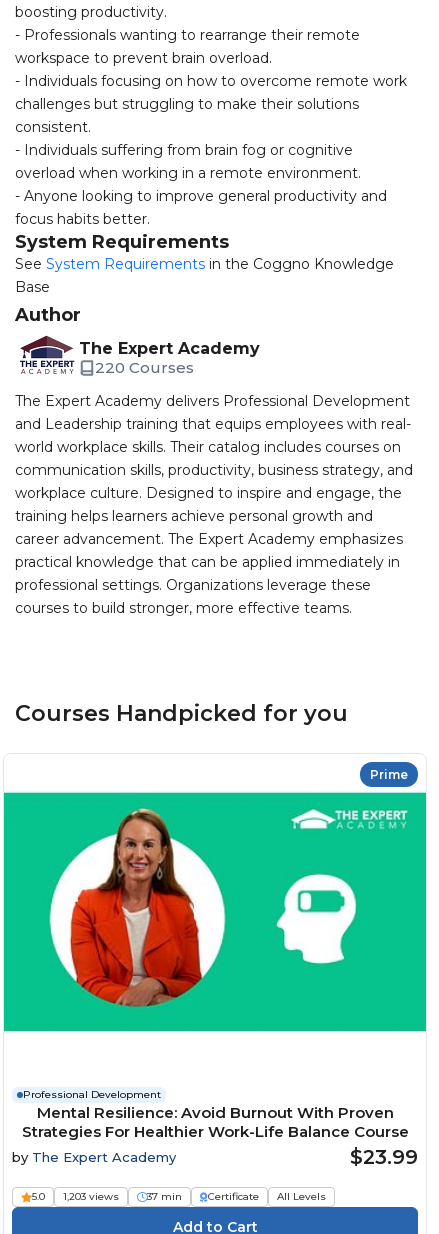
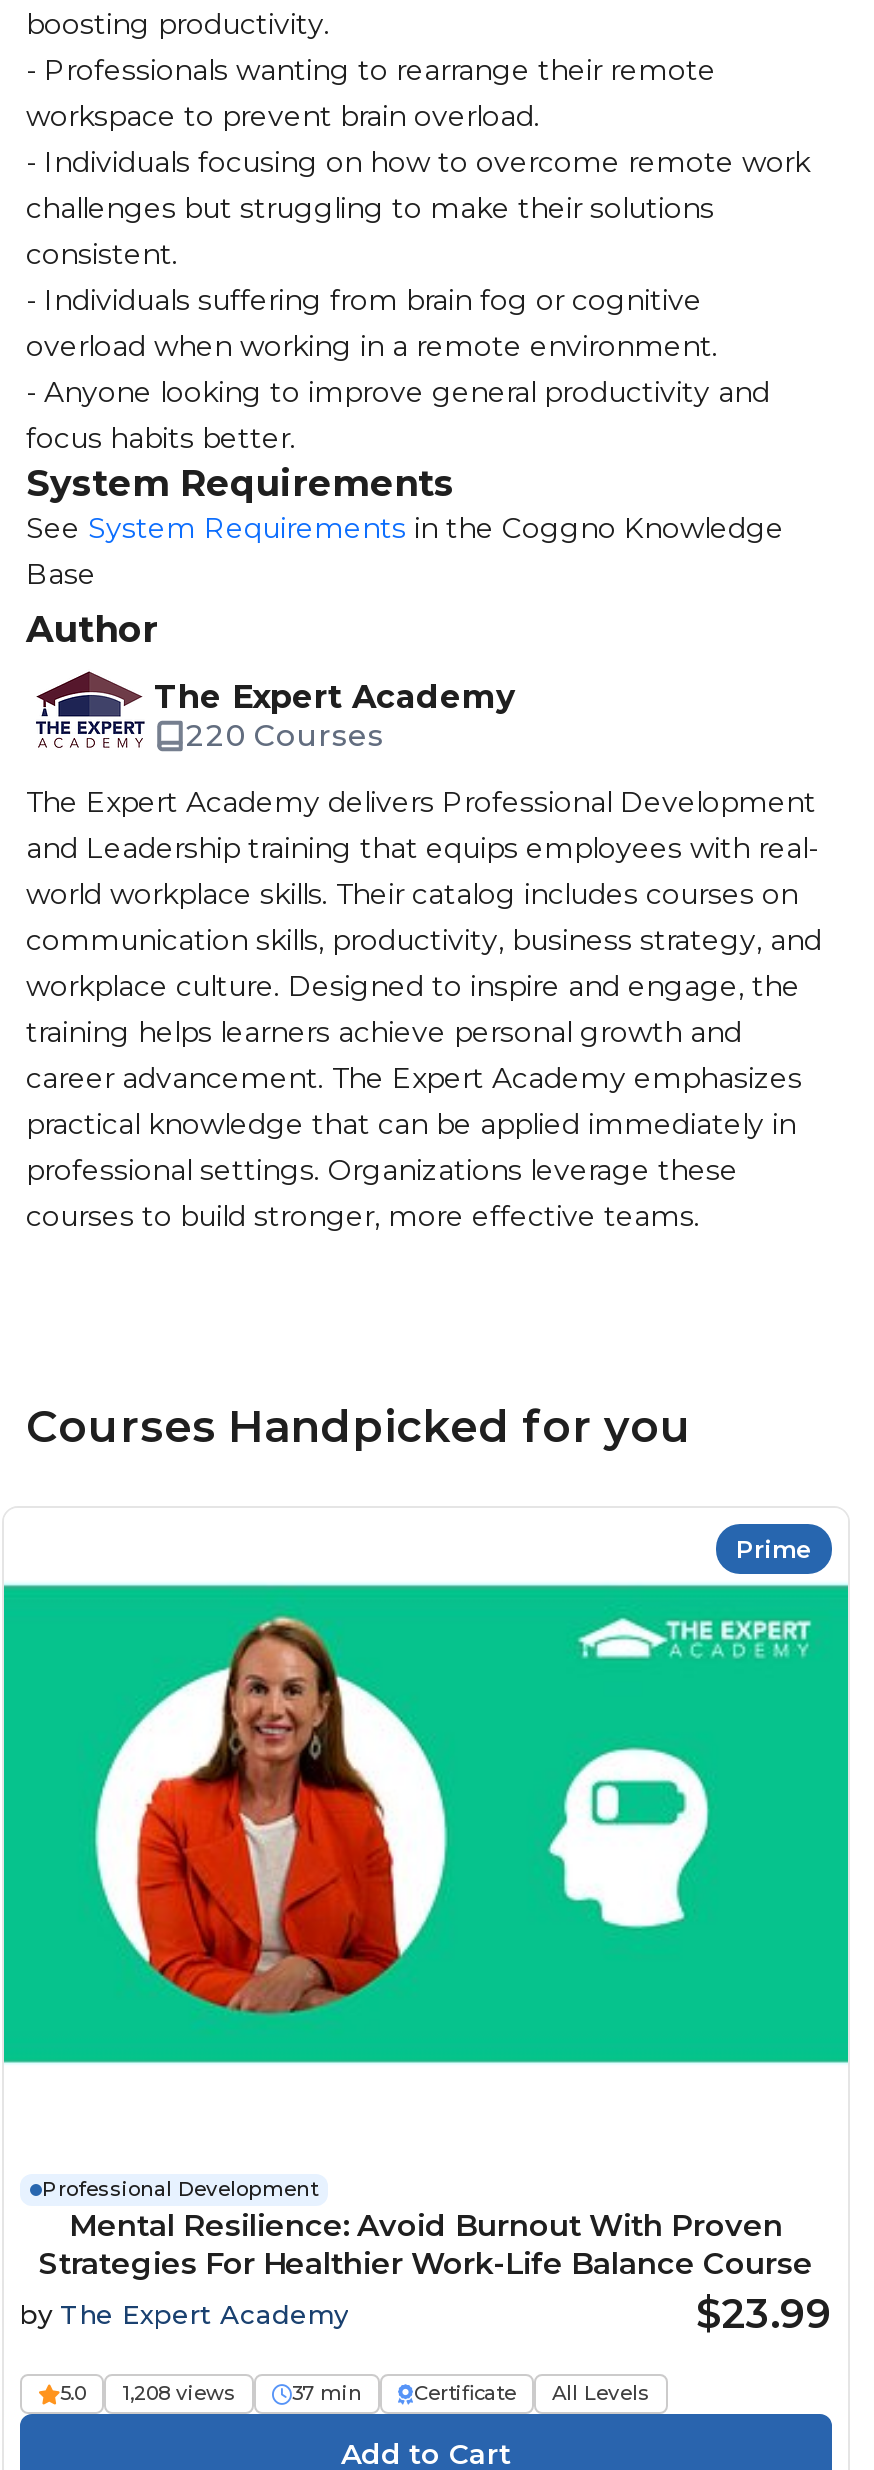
[32,1189,119,1202] 5.0 1,203 views -> [60,2379,236,2405] 5.0 1,208 views

